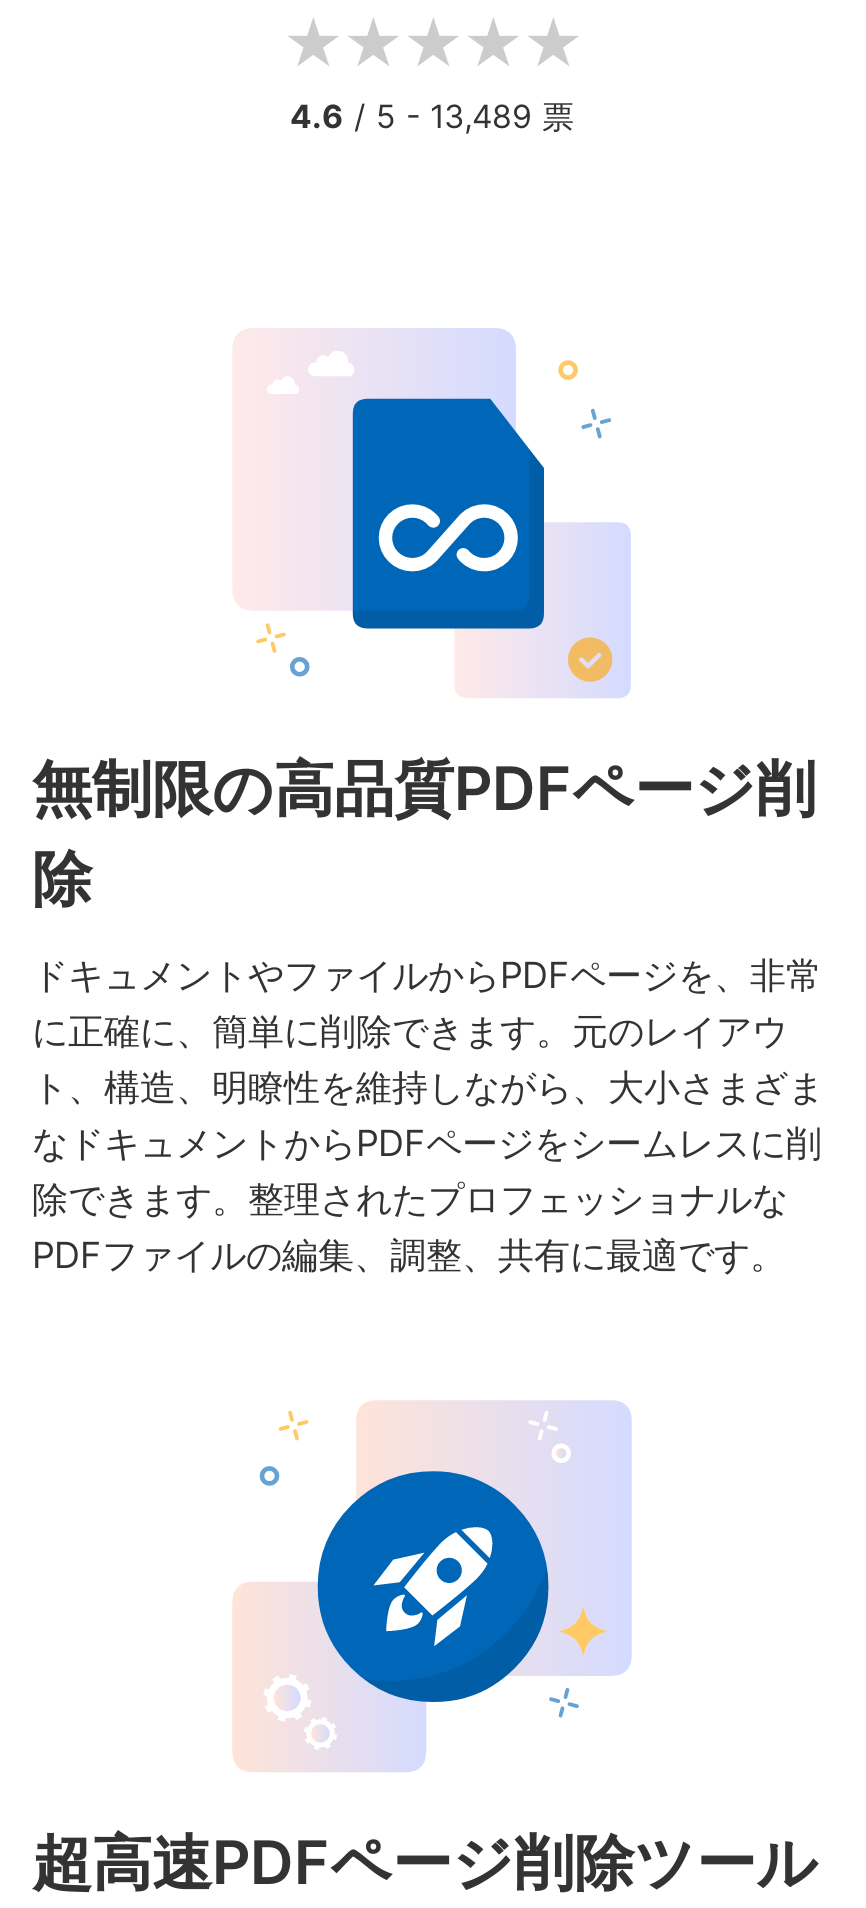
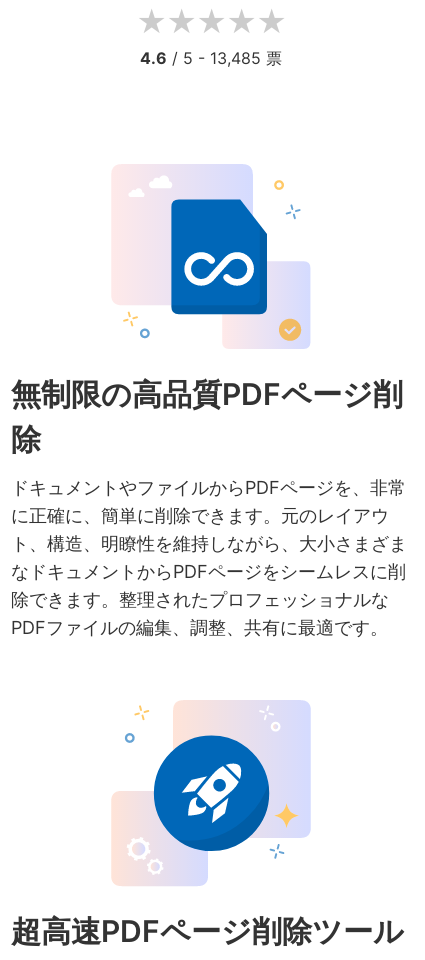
[290,96,574,136] 4.6 / 5 - 13,489票 -> [140,48,282,68] 4.6 / 5 - 13,485票

